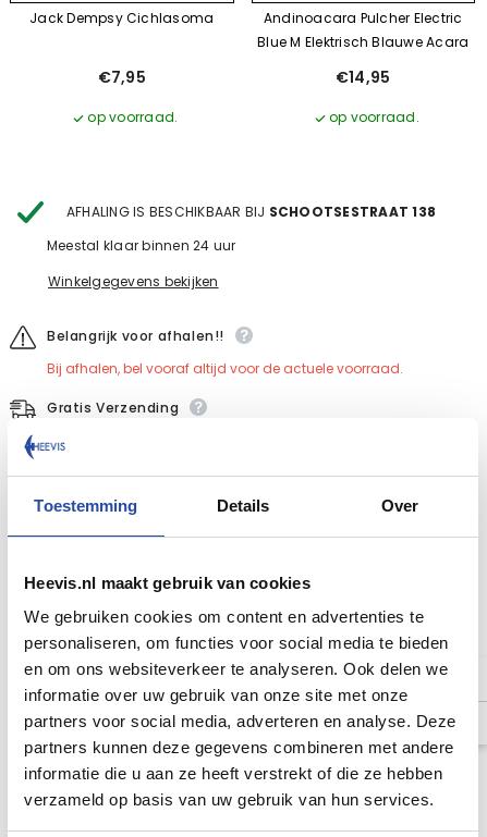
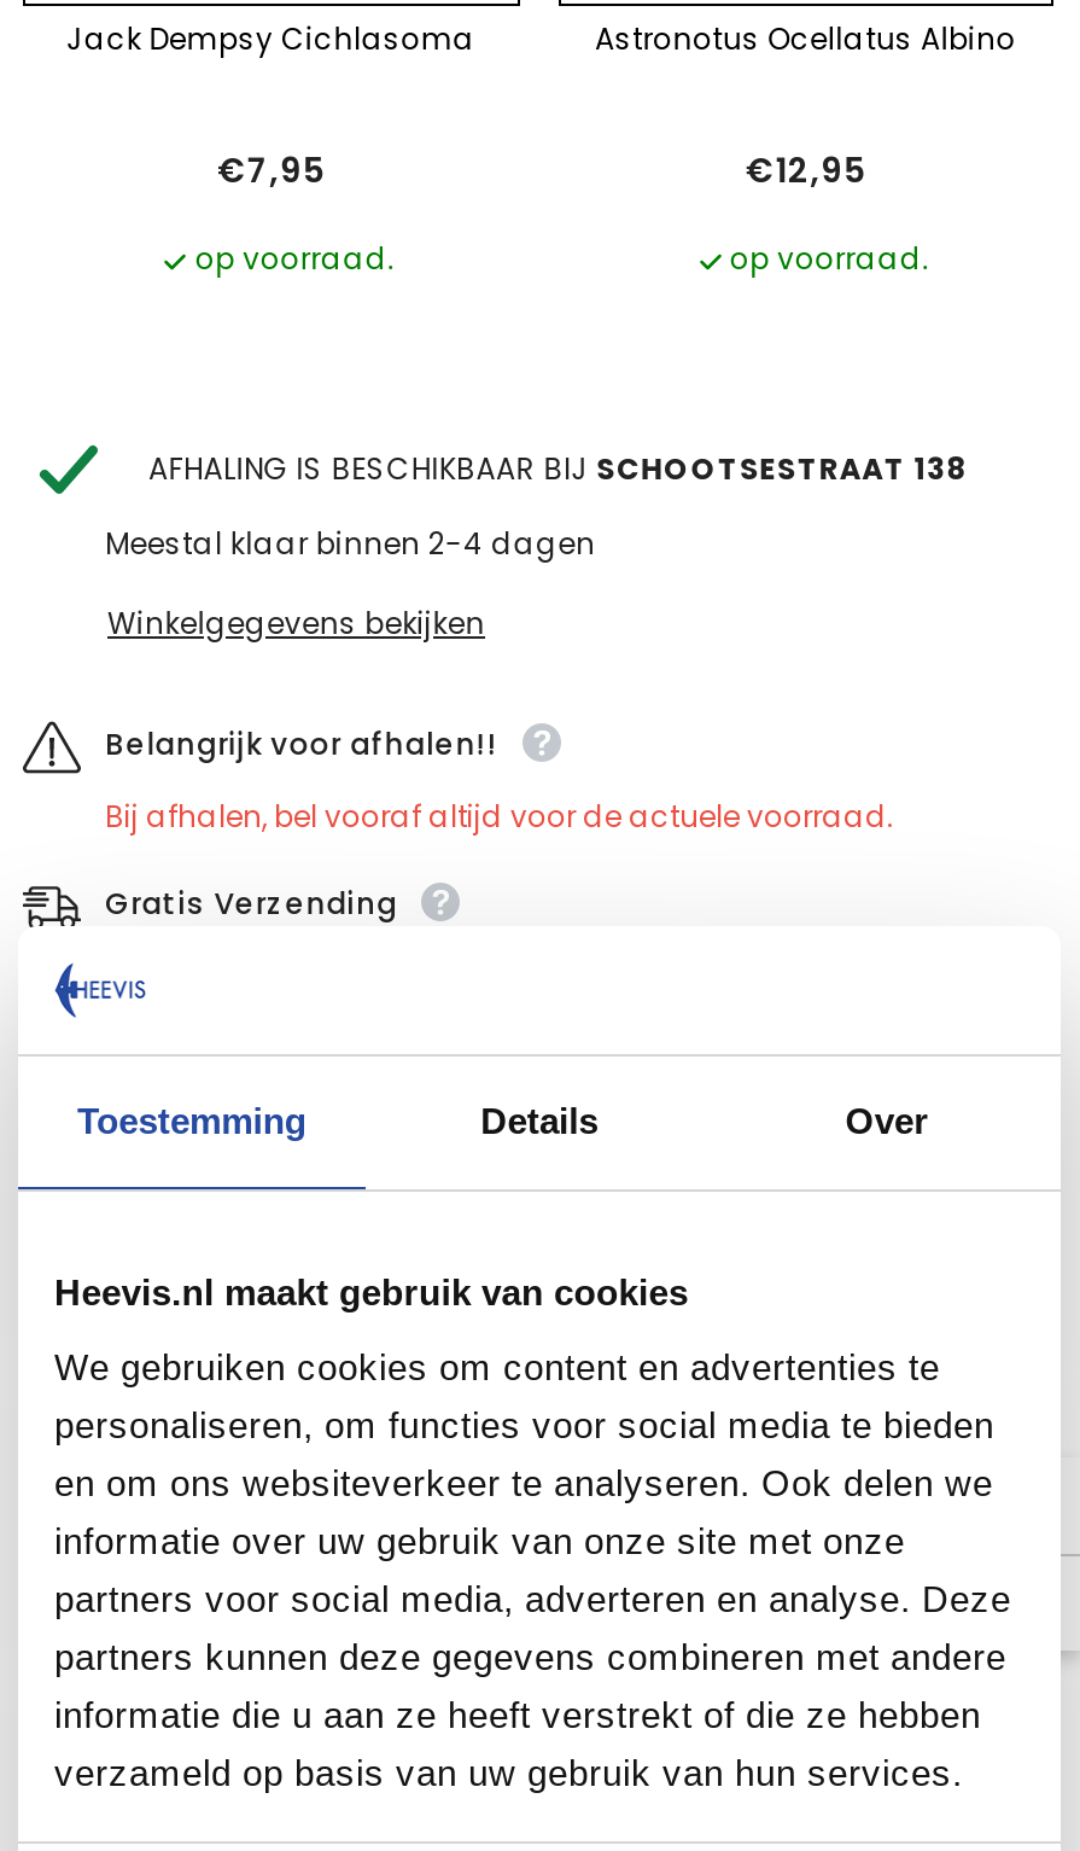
[257,9,469,51] Andinoacara Pulcher Electric | Blue M Elektrisch Blauwe Acara -> [595,19,1016,60] Astronotus Ocellatus Albino
[335,67,391,88] €14,95 -> [746,147,865,195] €12,95
[47,237,236,255] Meestal klaar binnen 24 uur -> [105,524,595,565] Meestal klaar binnen 2-4 dagen

